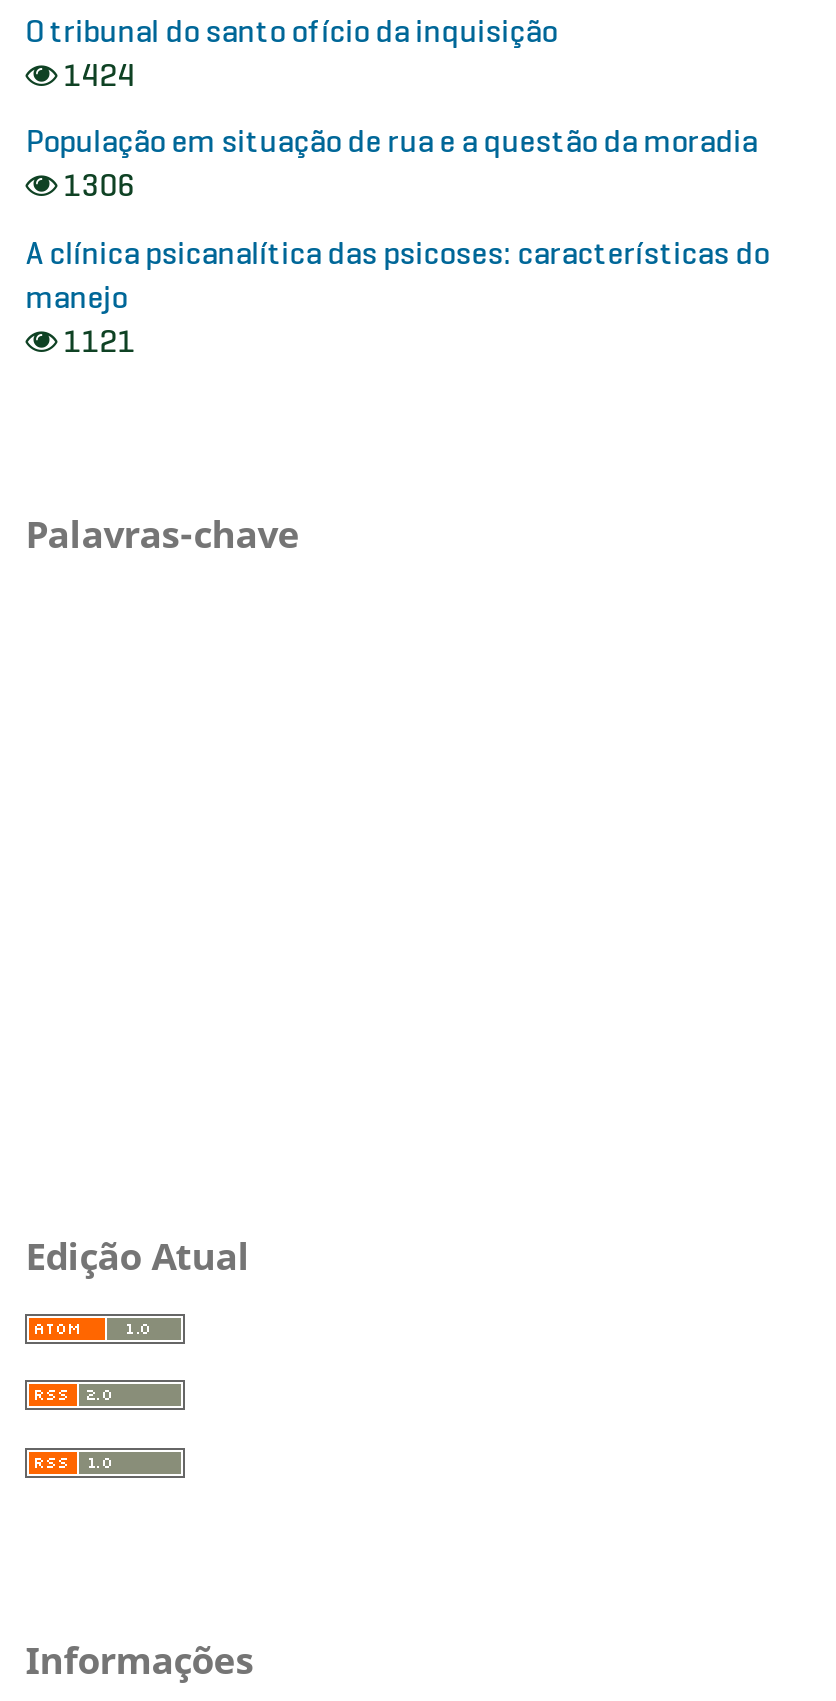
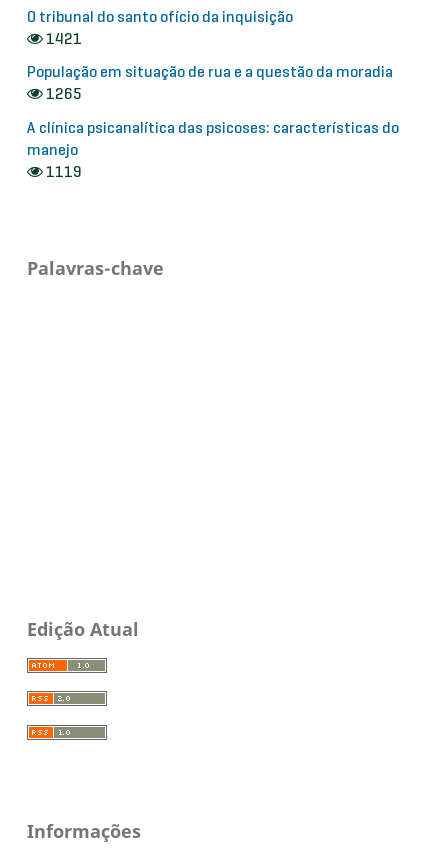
[58,56,136,94] 1424 -> [43,29,82,48] 1421
[58,167,136,205] 1306 -> [43,84,82,103] 1265
[58,321,136,359] 1121 -> [43,162,82,181] 1119

